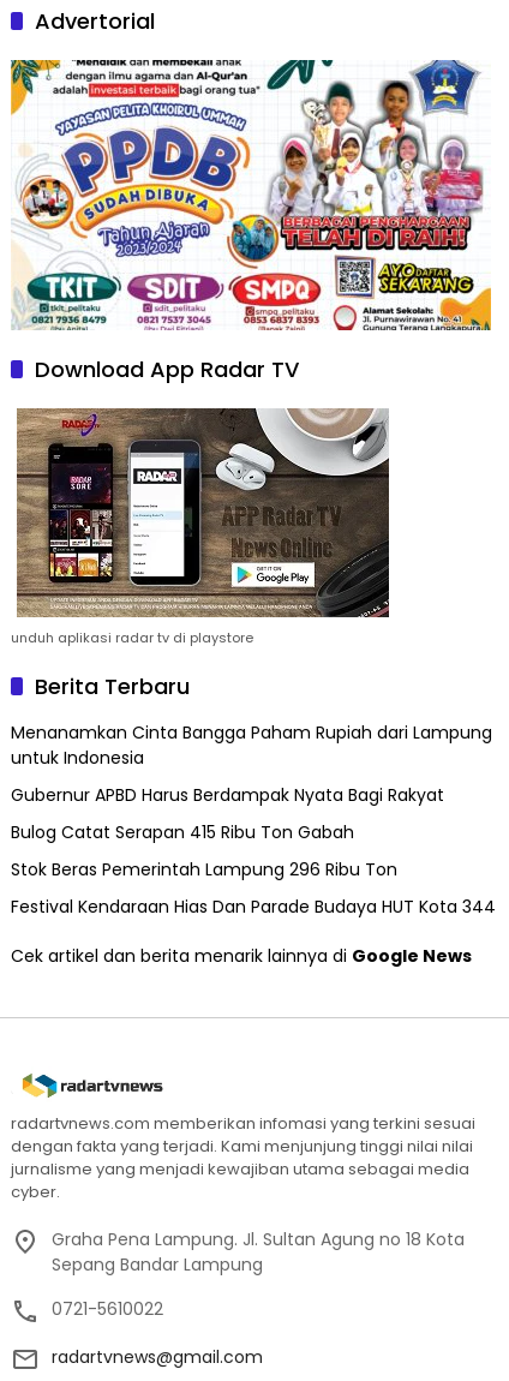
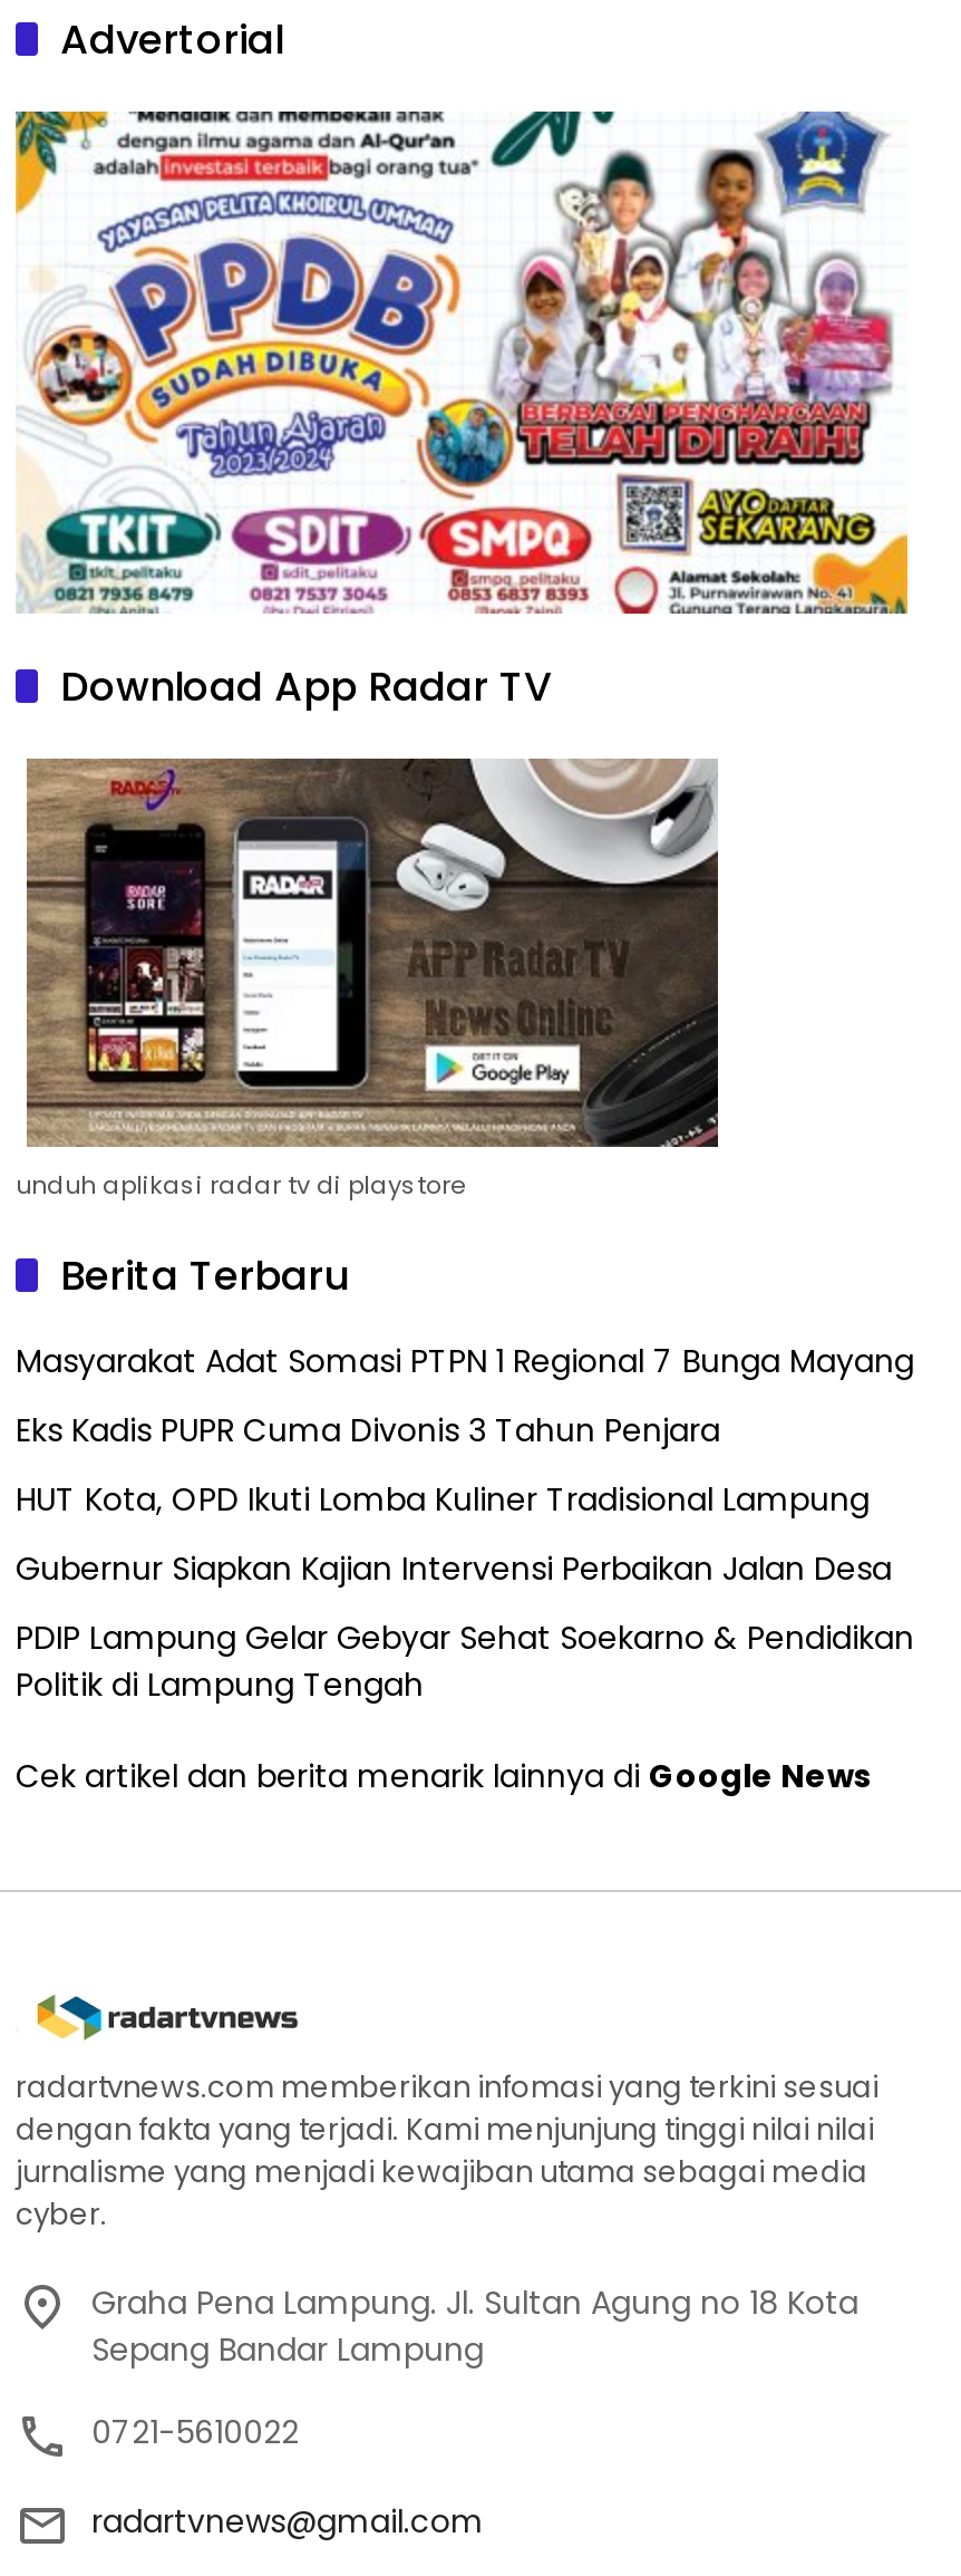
[11,720,492,769] Menanamkan Cinta Bangga Paham Rupiah dari Lampung | untuk Indonesia -> [16,1338,914,1382] Masyarakat Adat Somasi PTPN 1 Regional 7 Bunga Mayang
[11,782,444,807] Gubernur APBD Harus Berdampak Nyata Bagi Rakyat -> [16,1407,720,1452] Eks Kadis PUPR Cuma Divonis 3 Tahun Penjara
[11,820,354,844] Bulog Catat Serapan 415 Ribu Ton Gabah -> [16,1476,870,1521] HUT Kota, OPD Ikuti Lomba Kuliner Tradisional Lampung
[11,857,397,881] Stok Beras Pemerintah Lampung 296 Ribu Ton -> [16,1545,892,1590] Gubernur Siapkan Kajian Intervensi Perbaikan Jalan Desa
[11,894,496,918] Festival Kendaraan Hias Dan Parade Budaya HUT Kota 344 -> [16,1615,914,1706] PDIP Lampung Gelar Gebyar Sehat Soekarno & Pendidikan | Politik di Lampung Tengah

